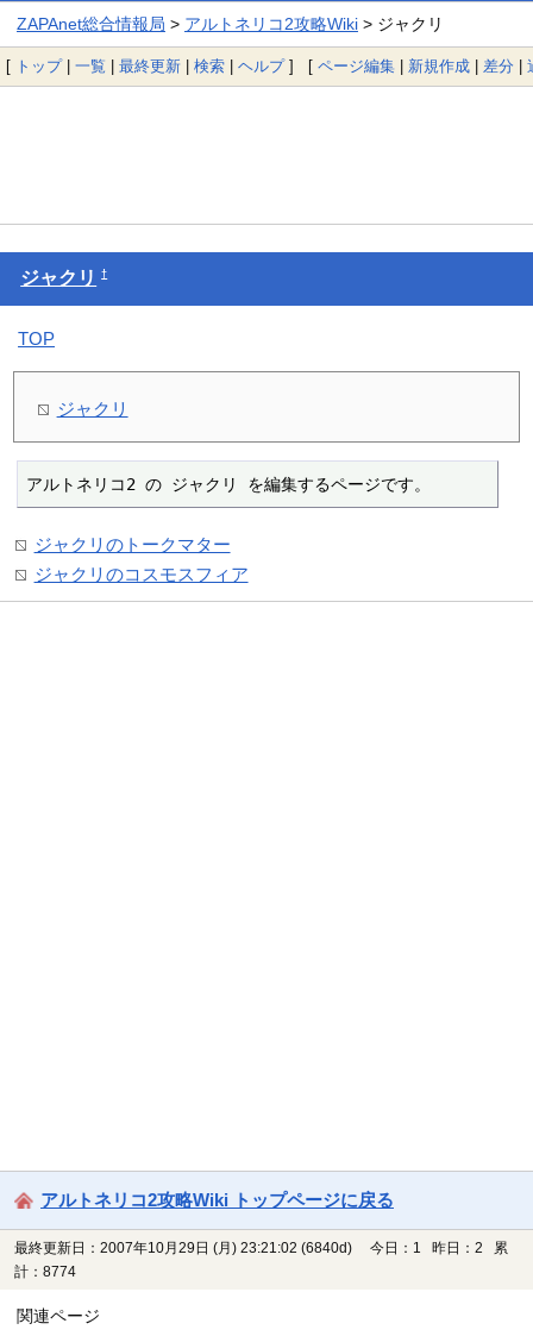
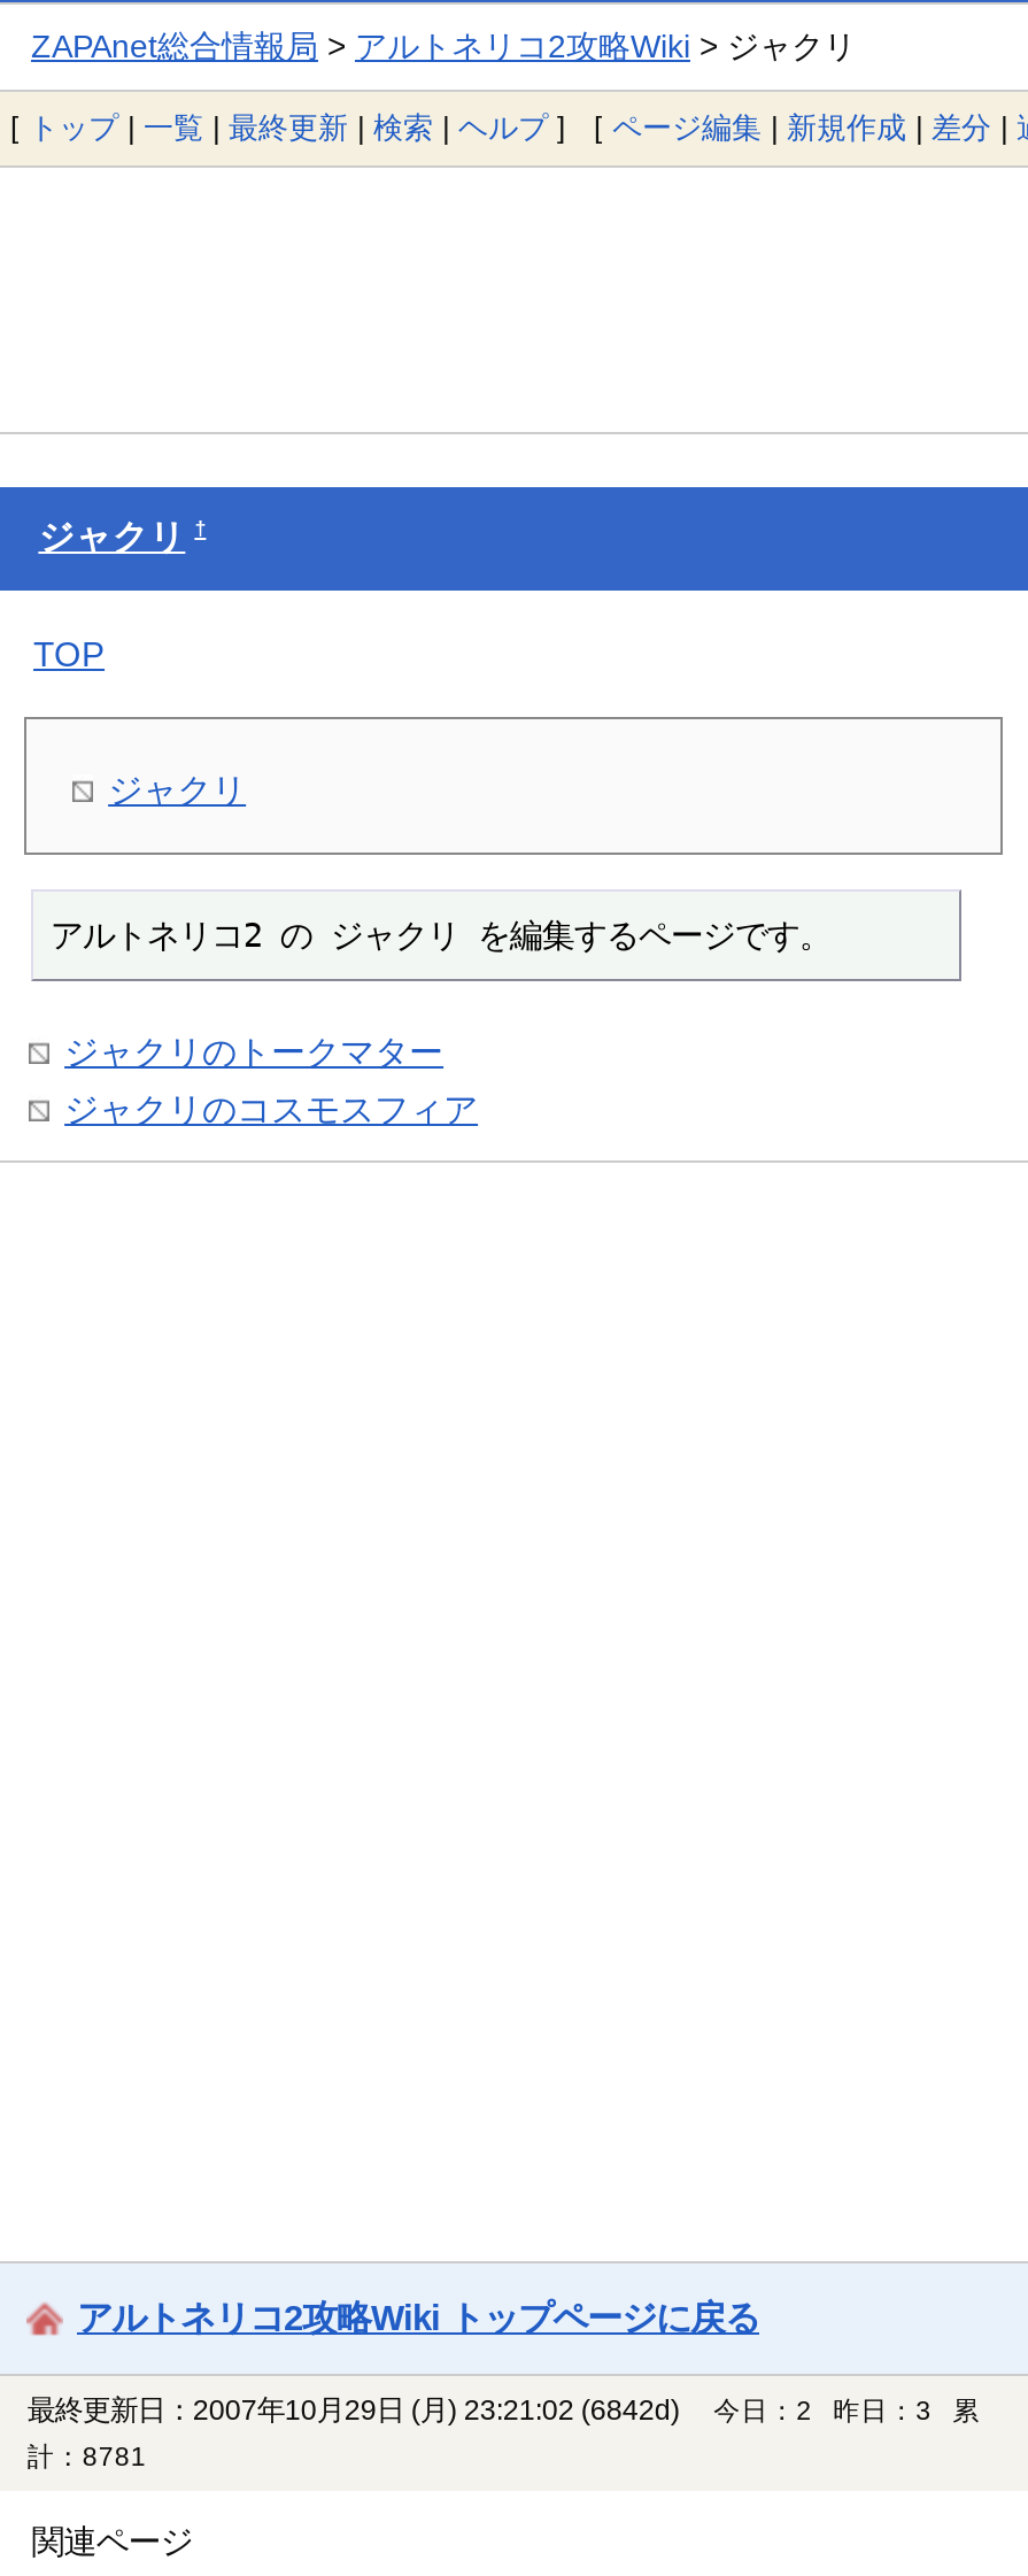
[15,1239,353,1256] 最終更新日：2007年10月29日 (月) 23:21:02 (6840d) -> [27,2394,680,2426] 最終更新日：2007年10月29日 (月) 23:21:02 (6842d)
[370,1240,508,1255] 今日：1 昨日：2 累 -> [714,2396,980,2424] 今日：2 昨日：3 累
[15,1264,84,1279] 計：8774 -> [27,2442,160,2470] 計：8781

